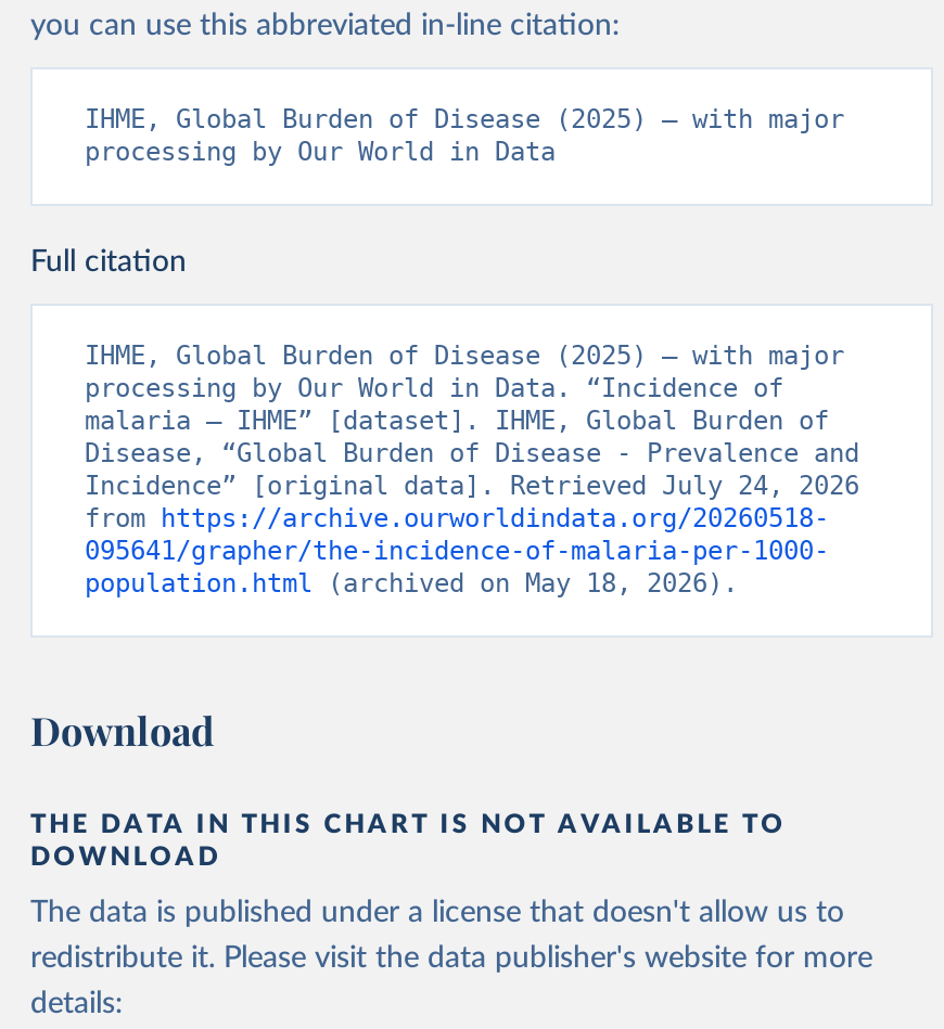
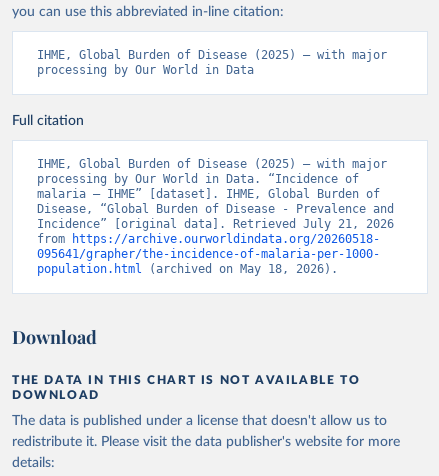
[85,471,859,501] Incidence” [original data]. Retrieved July 24, 2026 -> [37,217,394,231] Incidence” [original data]. Retrieved July 21, 2026

